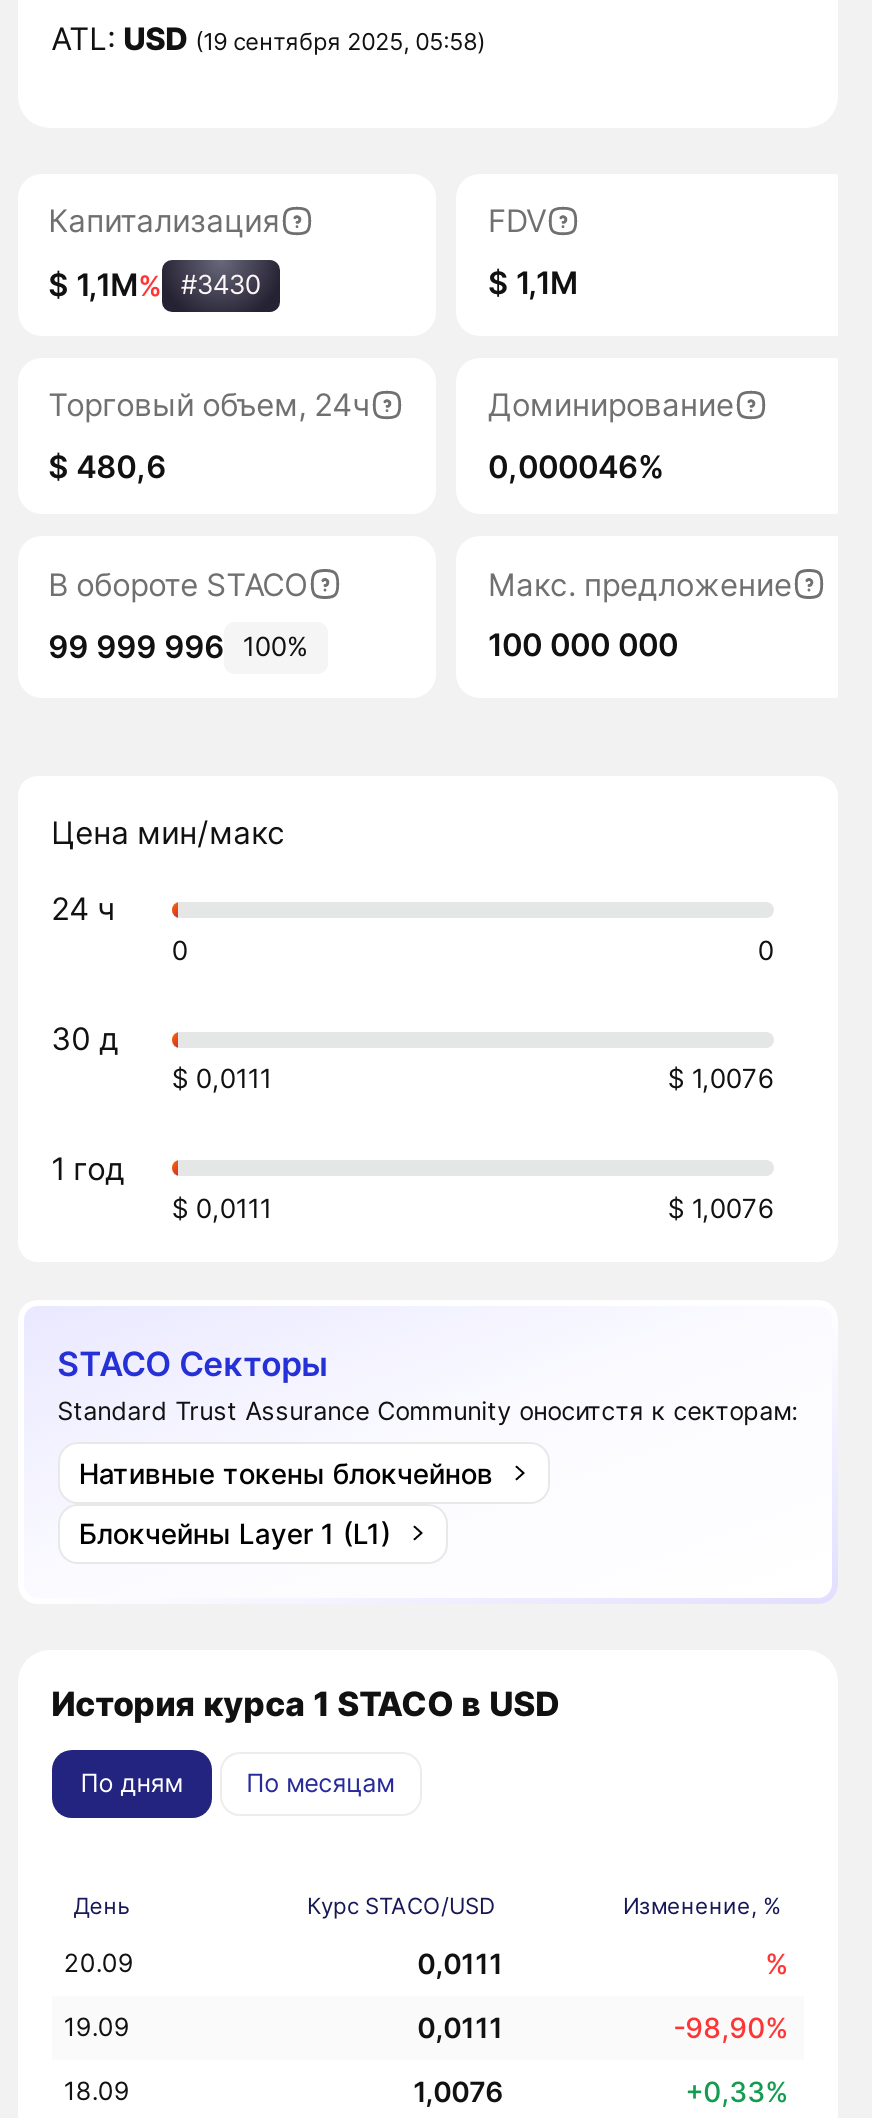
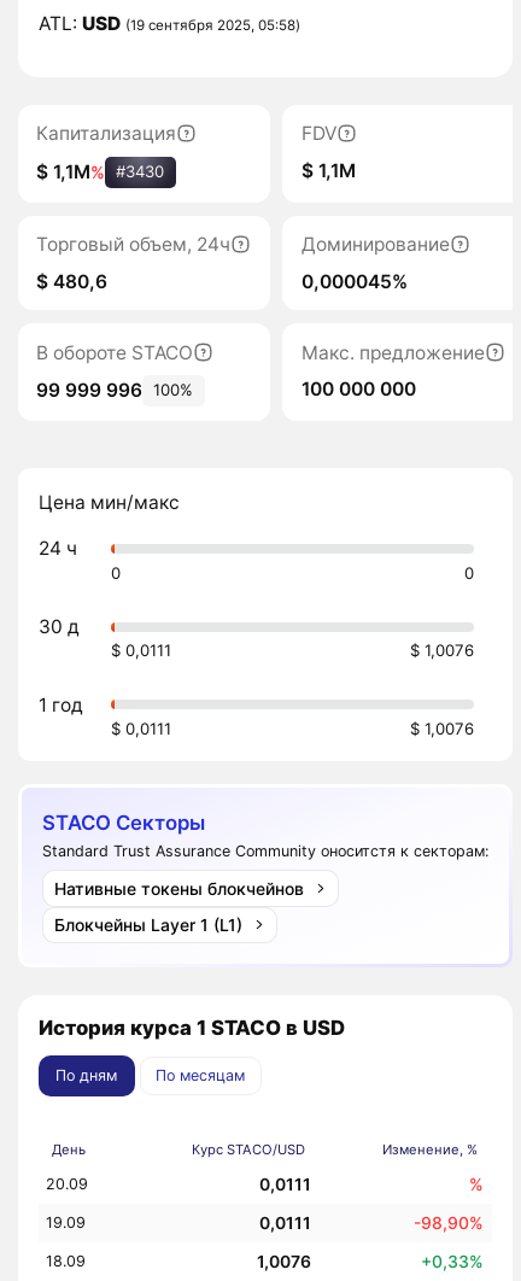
[488,448,664,486] 0,000046% -> [302,270,408,293] 0,000045%

